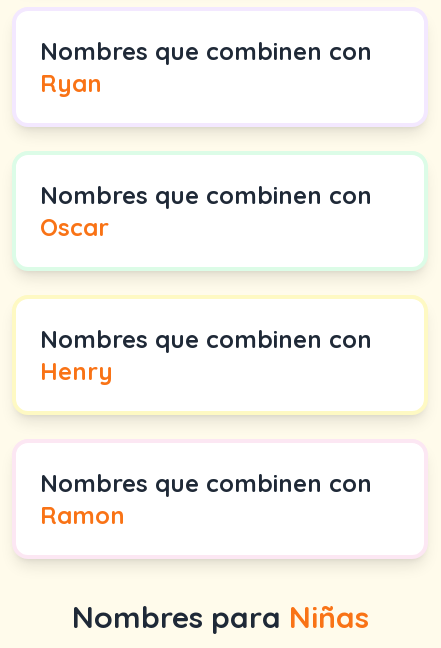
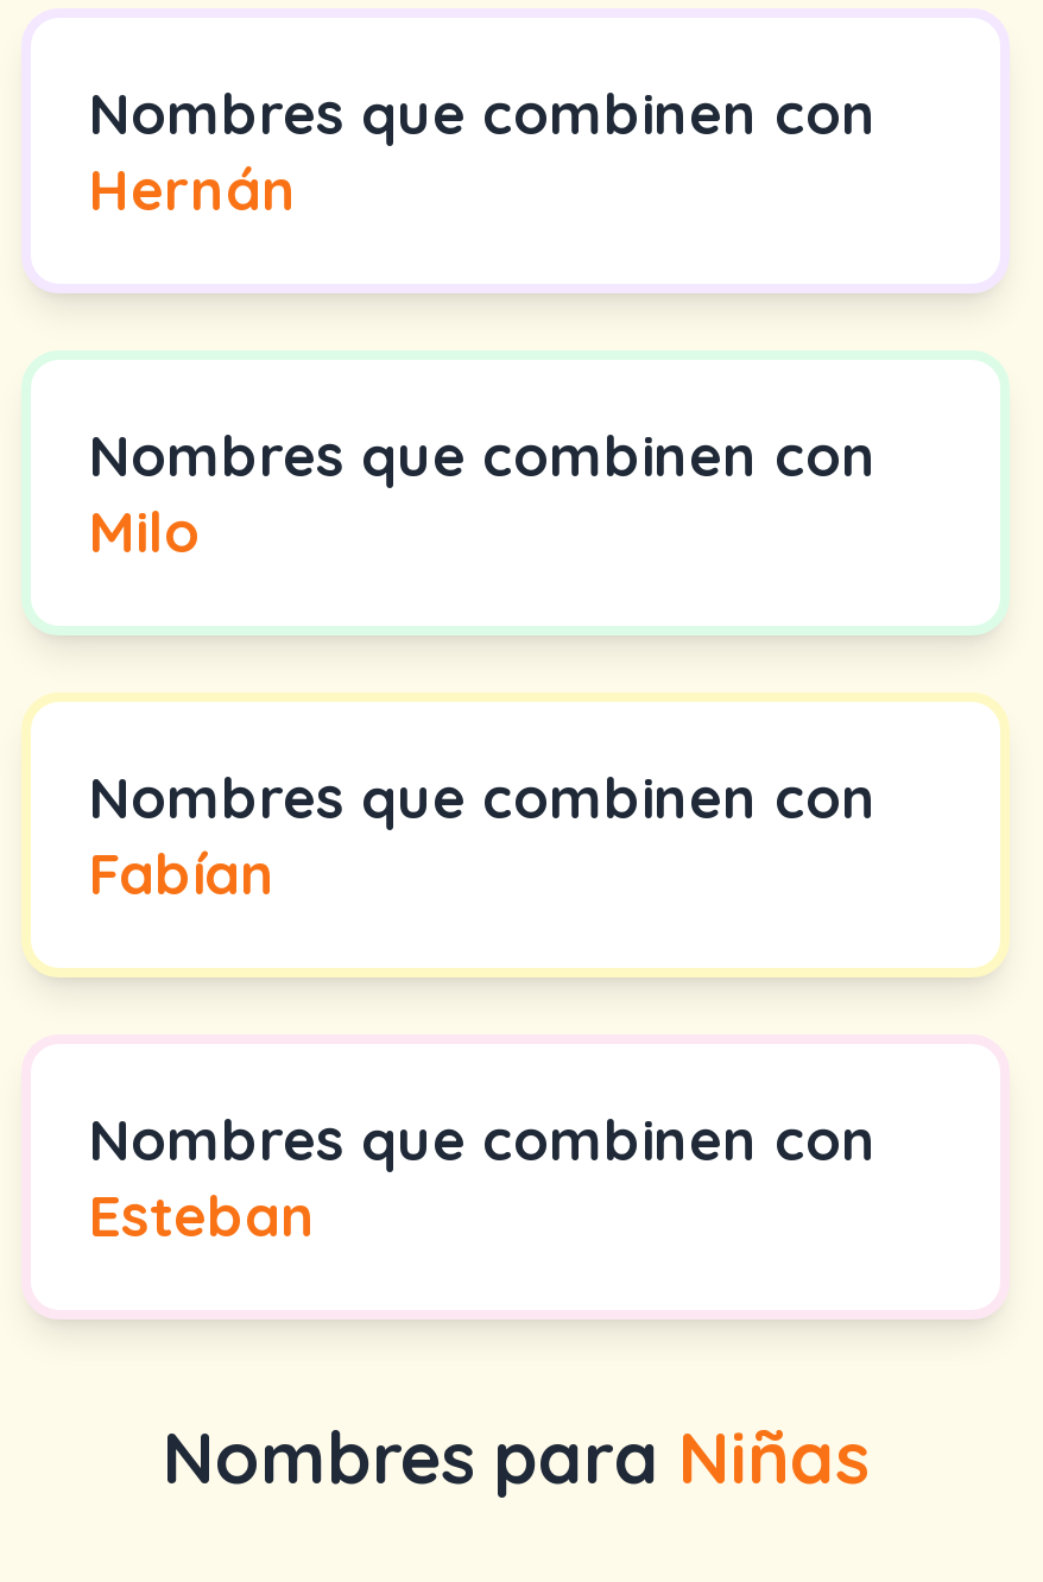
[40,68,102,98] Ryan -> [88,153,297,224] Hernán
[40,212,109,242] Oscar -> [88,495,200,567] Milo
[40,356,113,386] Henry -> [88,837,276,909] Fabían
[40,500,125,530] Ramon -> [88,1179,316,1251] Esteban

